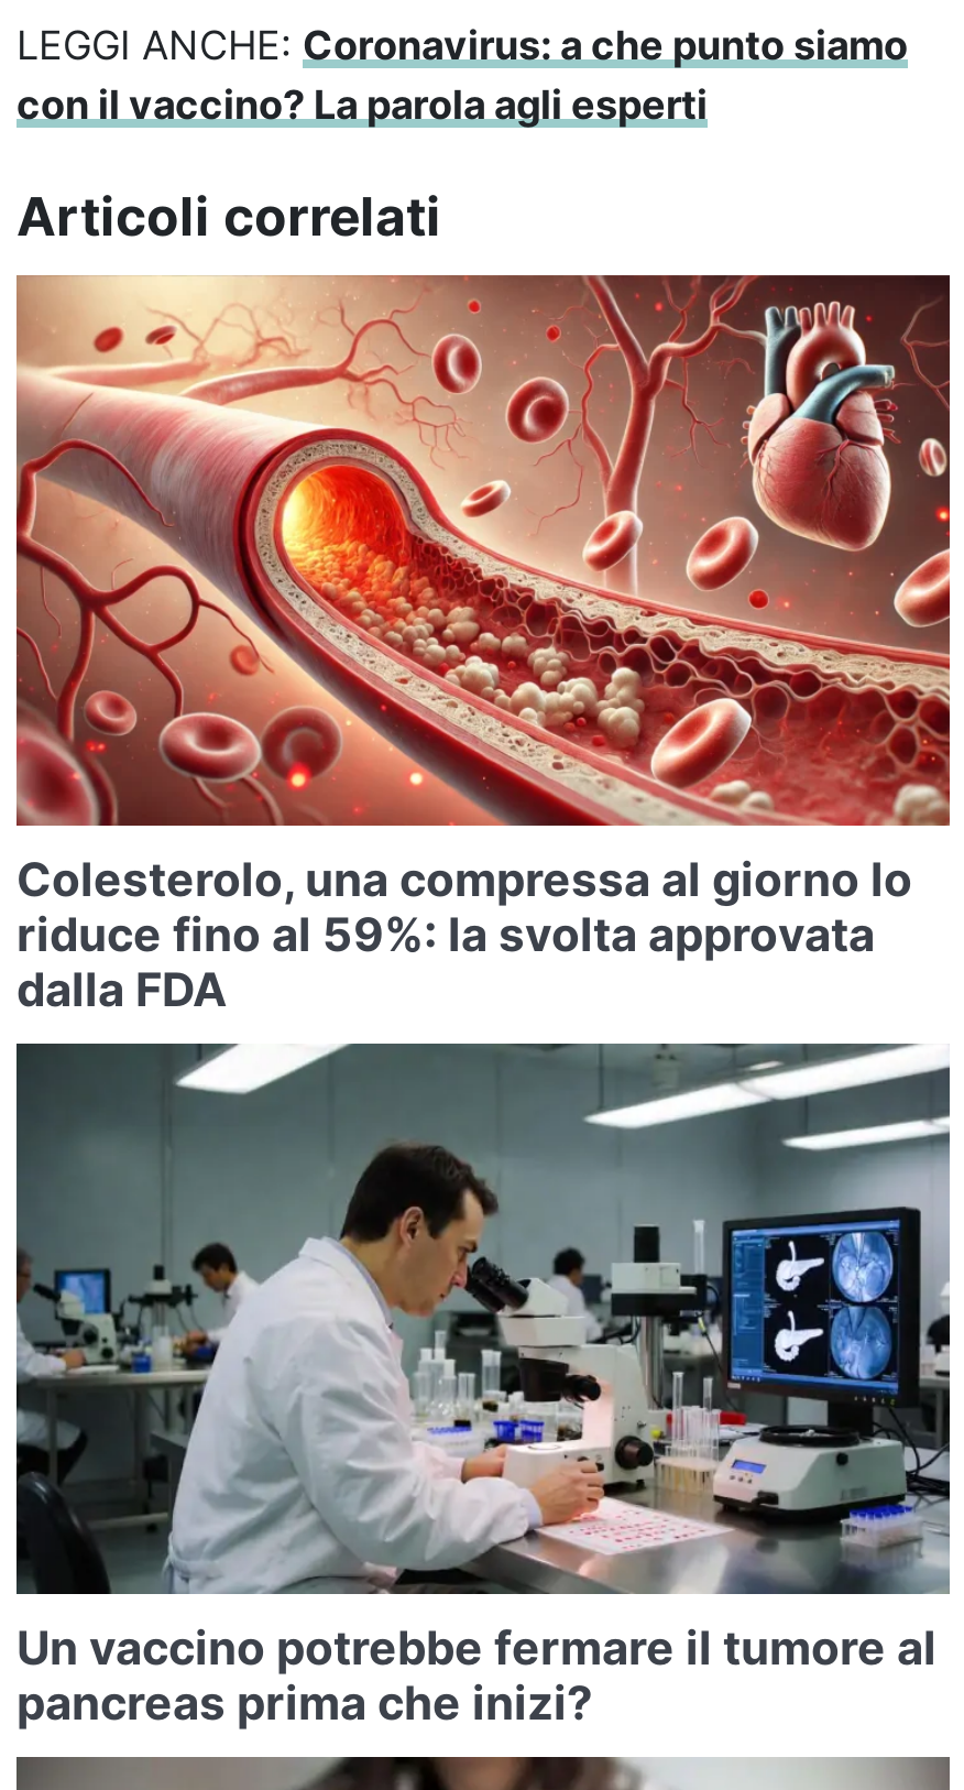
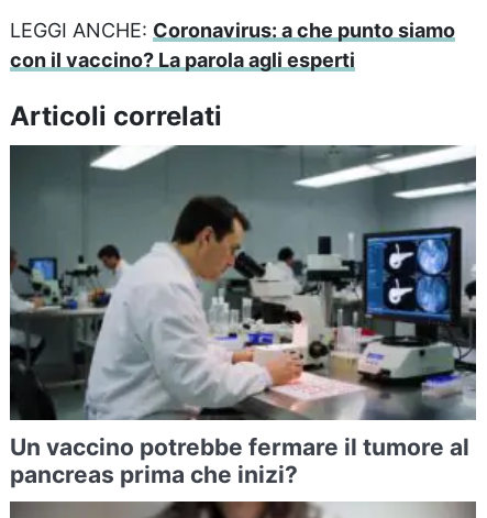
[14,273,952,1017] [image] | Colesterolo, una compressa al giorno lo | riduce fino al 59%: la svolta approvata | dalla FDA -> none

